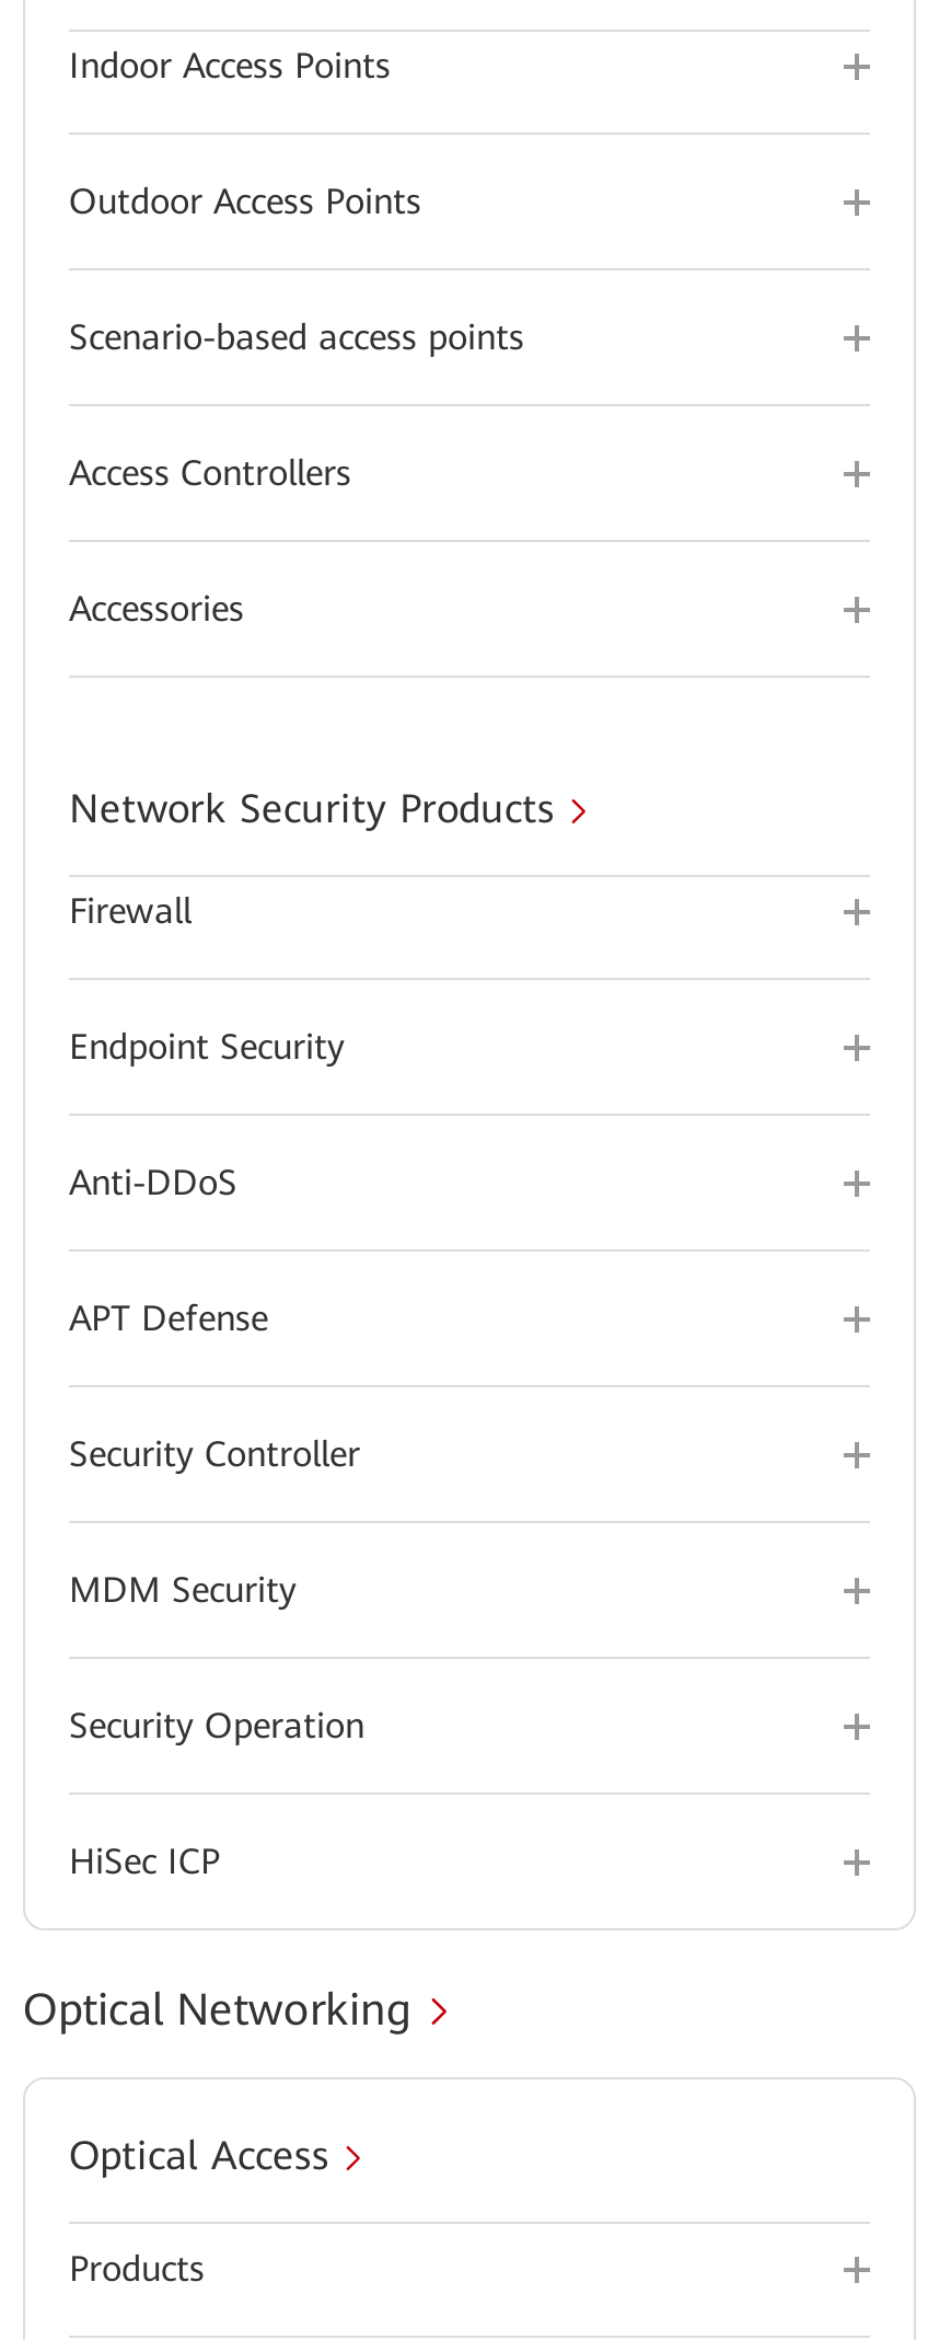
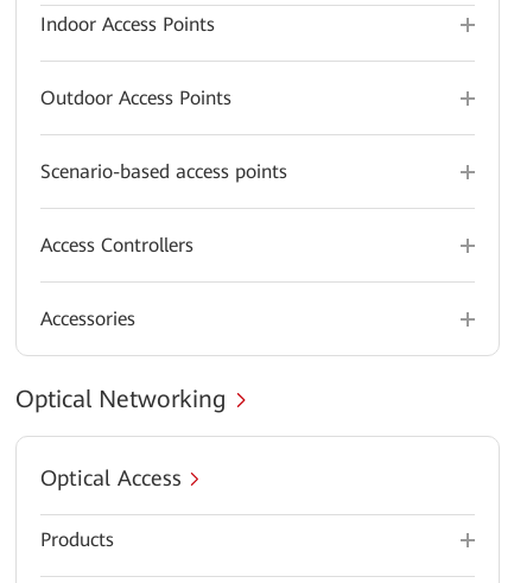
[69,785,555,1882] Network Security Products | Firewall | Endpoint Security | Anti-DDoS | APT Defense | Security Controller | MDM Security | Security Operation | HiSec ICP -> none

